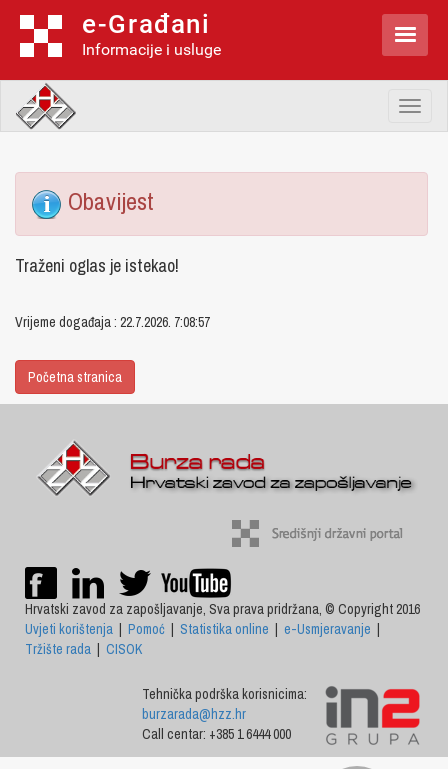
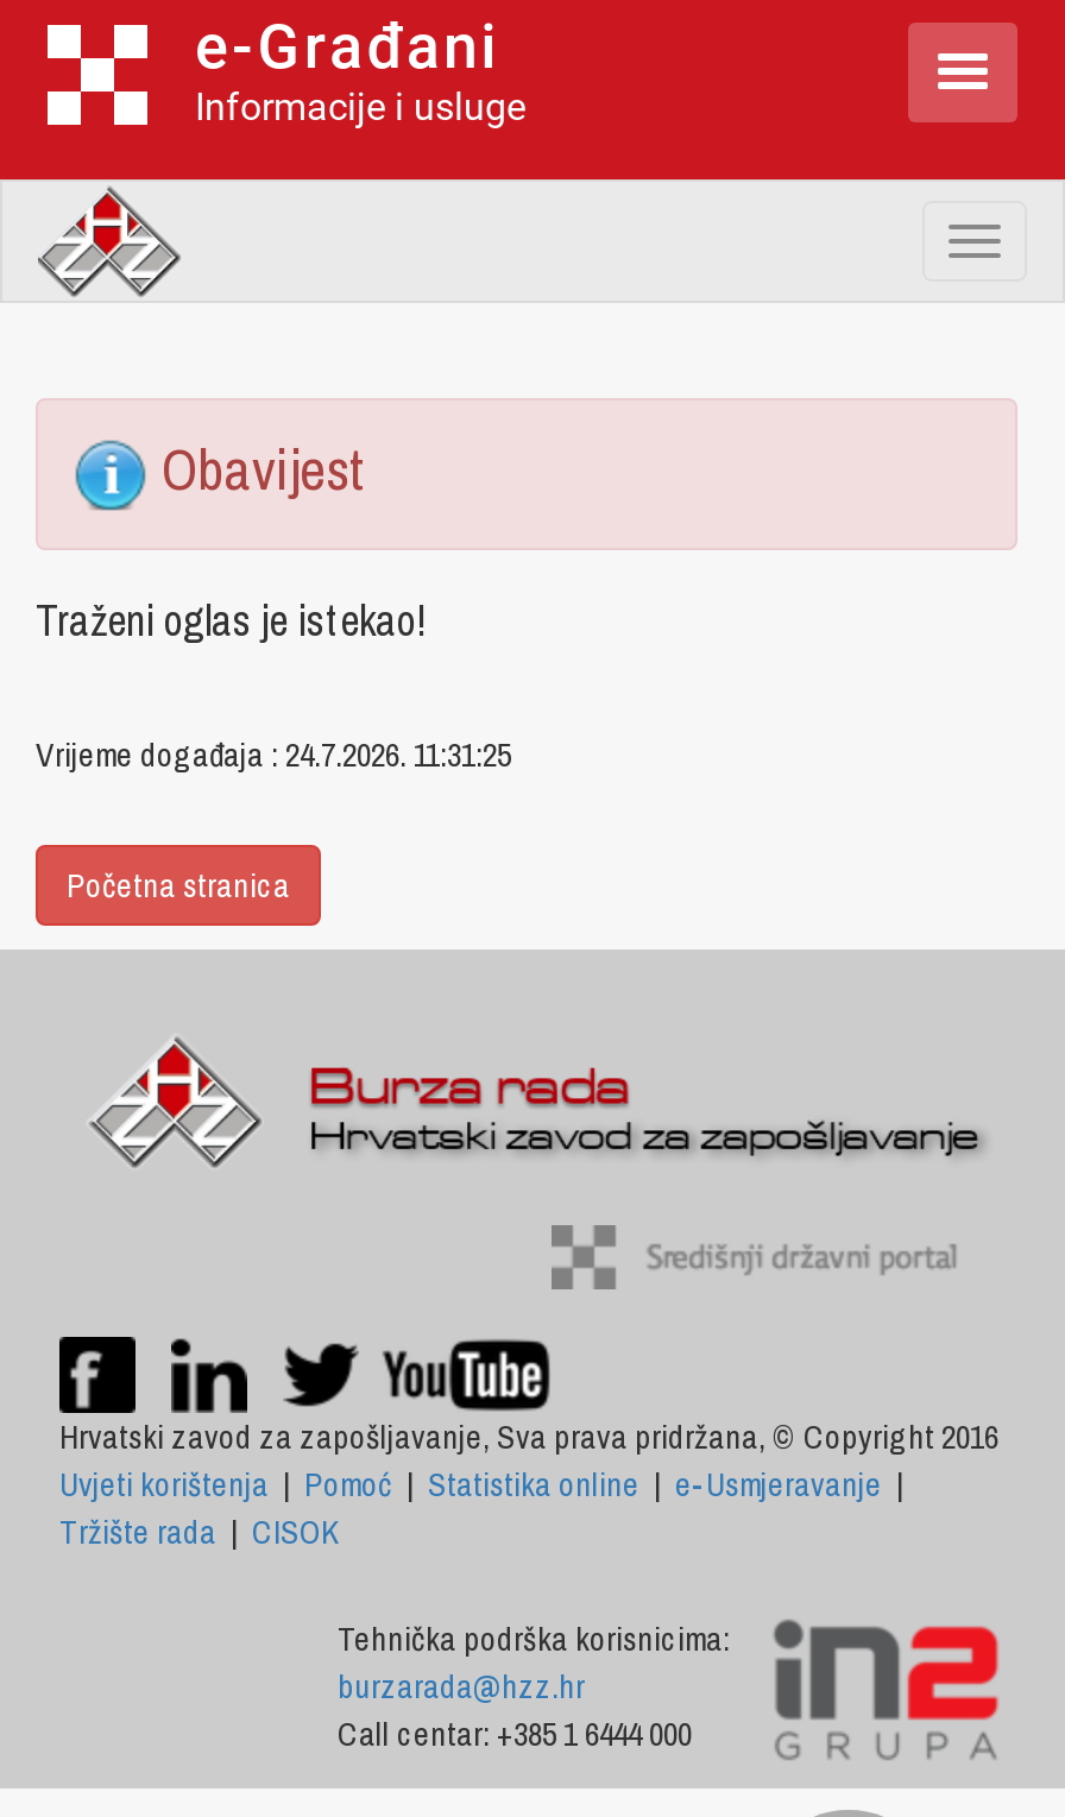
[15,313,210,331] Vrijeme događaja : 22.7.2026. 7:08:57 -> [36,733,511,776] Vrijeme događaja : 24.7.2026. 11:31:25

